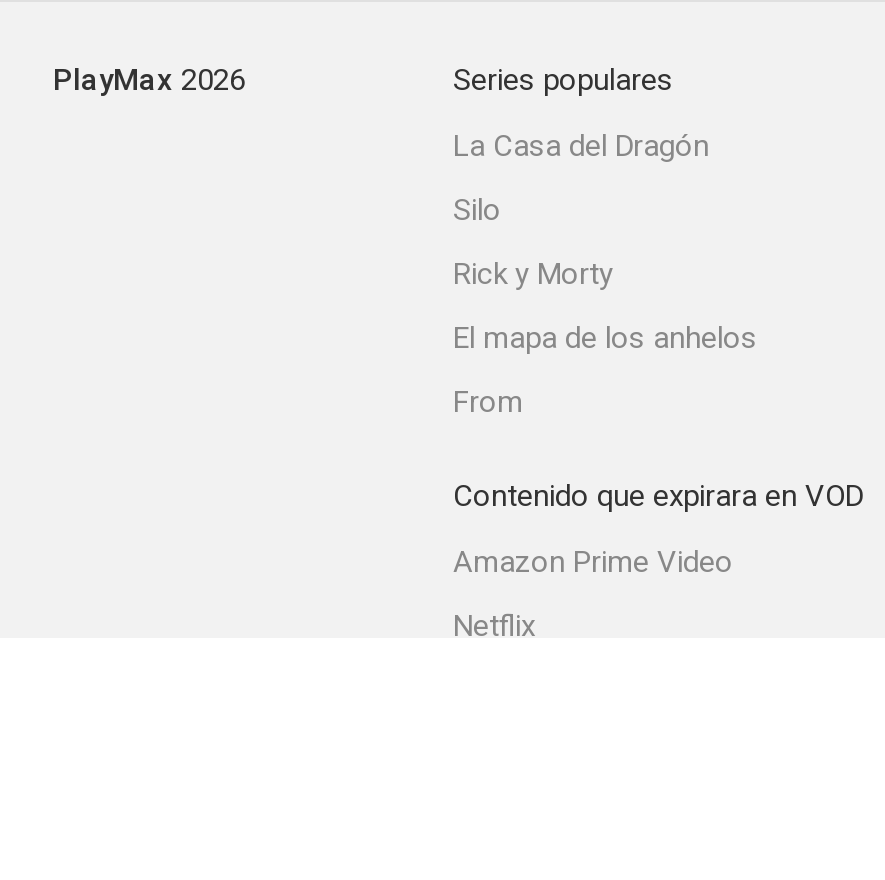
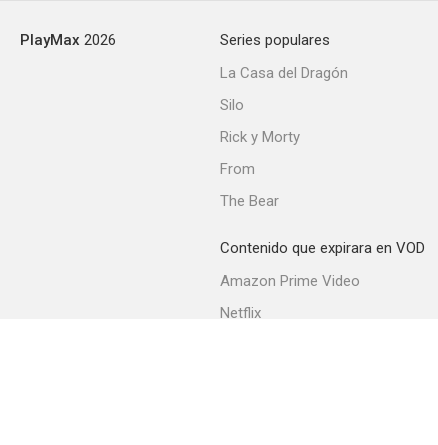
[453,320,757,356] El mapa de los anhelos -> none
moved [453,384,523,420] -> [220,160,255,178]: From
none -> [220,192,279,210] The Bear

